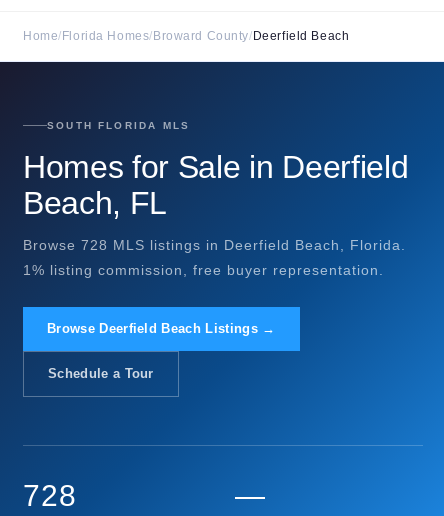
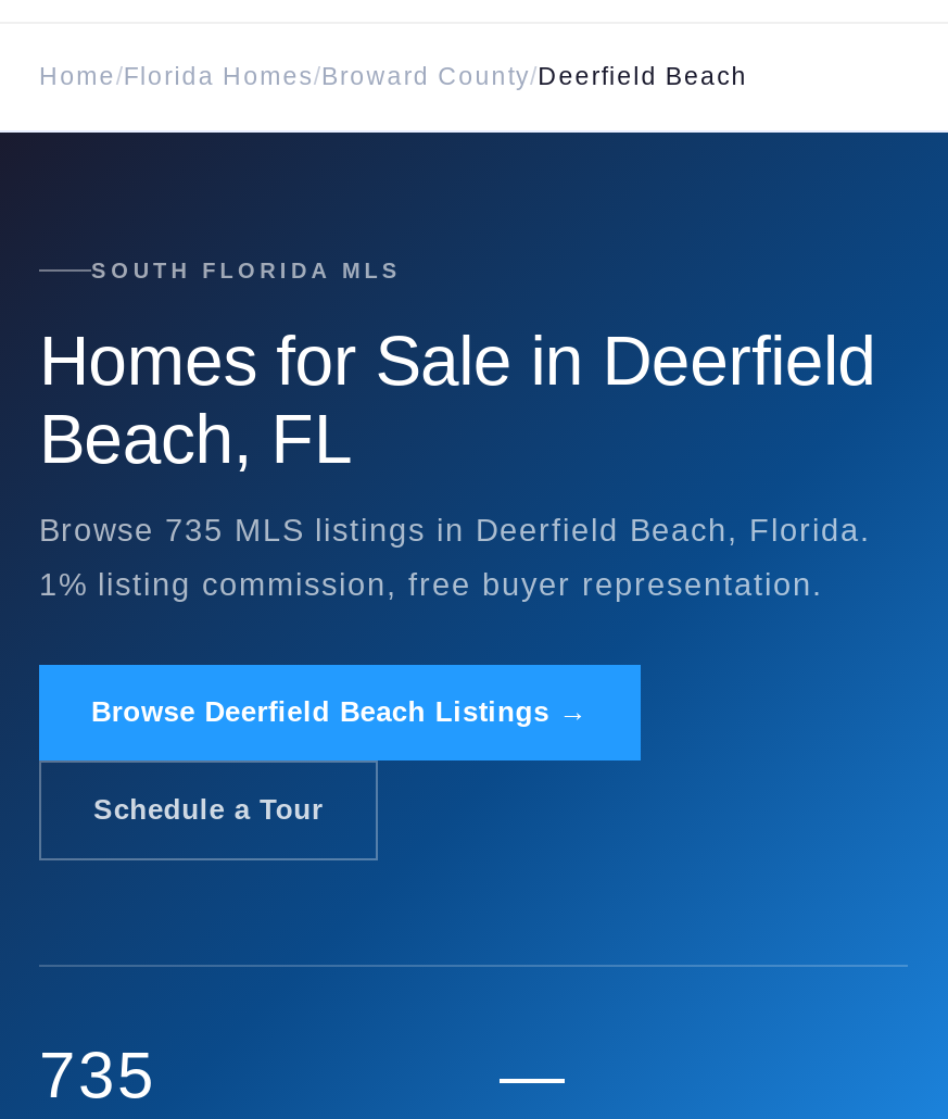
[23,237,406,253] Browse 728 MLS listings in Deerfield Beach, Florida. -> [39,513,871,548] Browse 735 MLS listings in Deerfield Beach, Florida.
[23,479,77,512] 728 -> [39,1039,156,1110] 735

